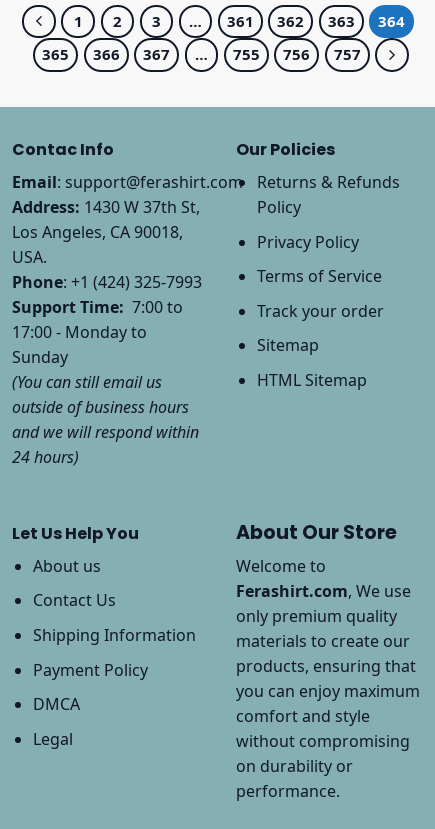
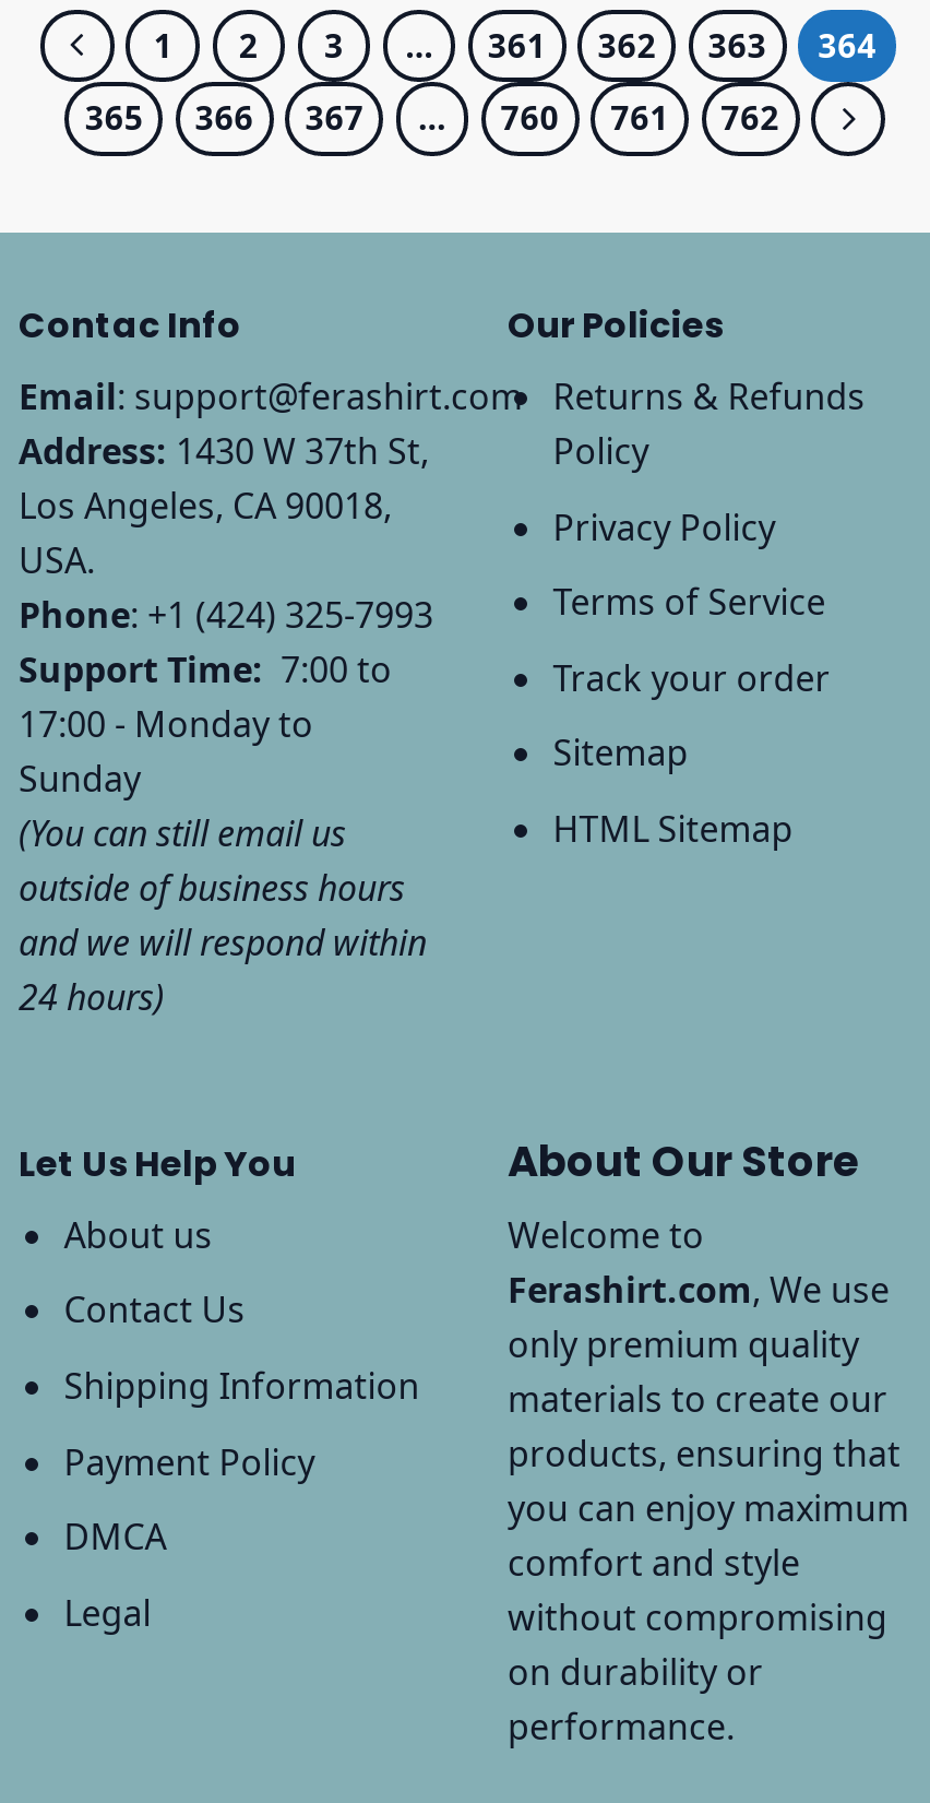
[233,44,260,64] 755 -> [500,96,559,140] 760
[283,44,310,64] 756 -> [611,96,670,140] 761
[334,44,361,64] 757 -> [721,96,780,140] 762

